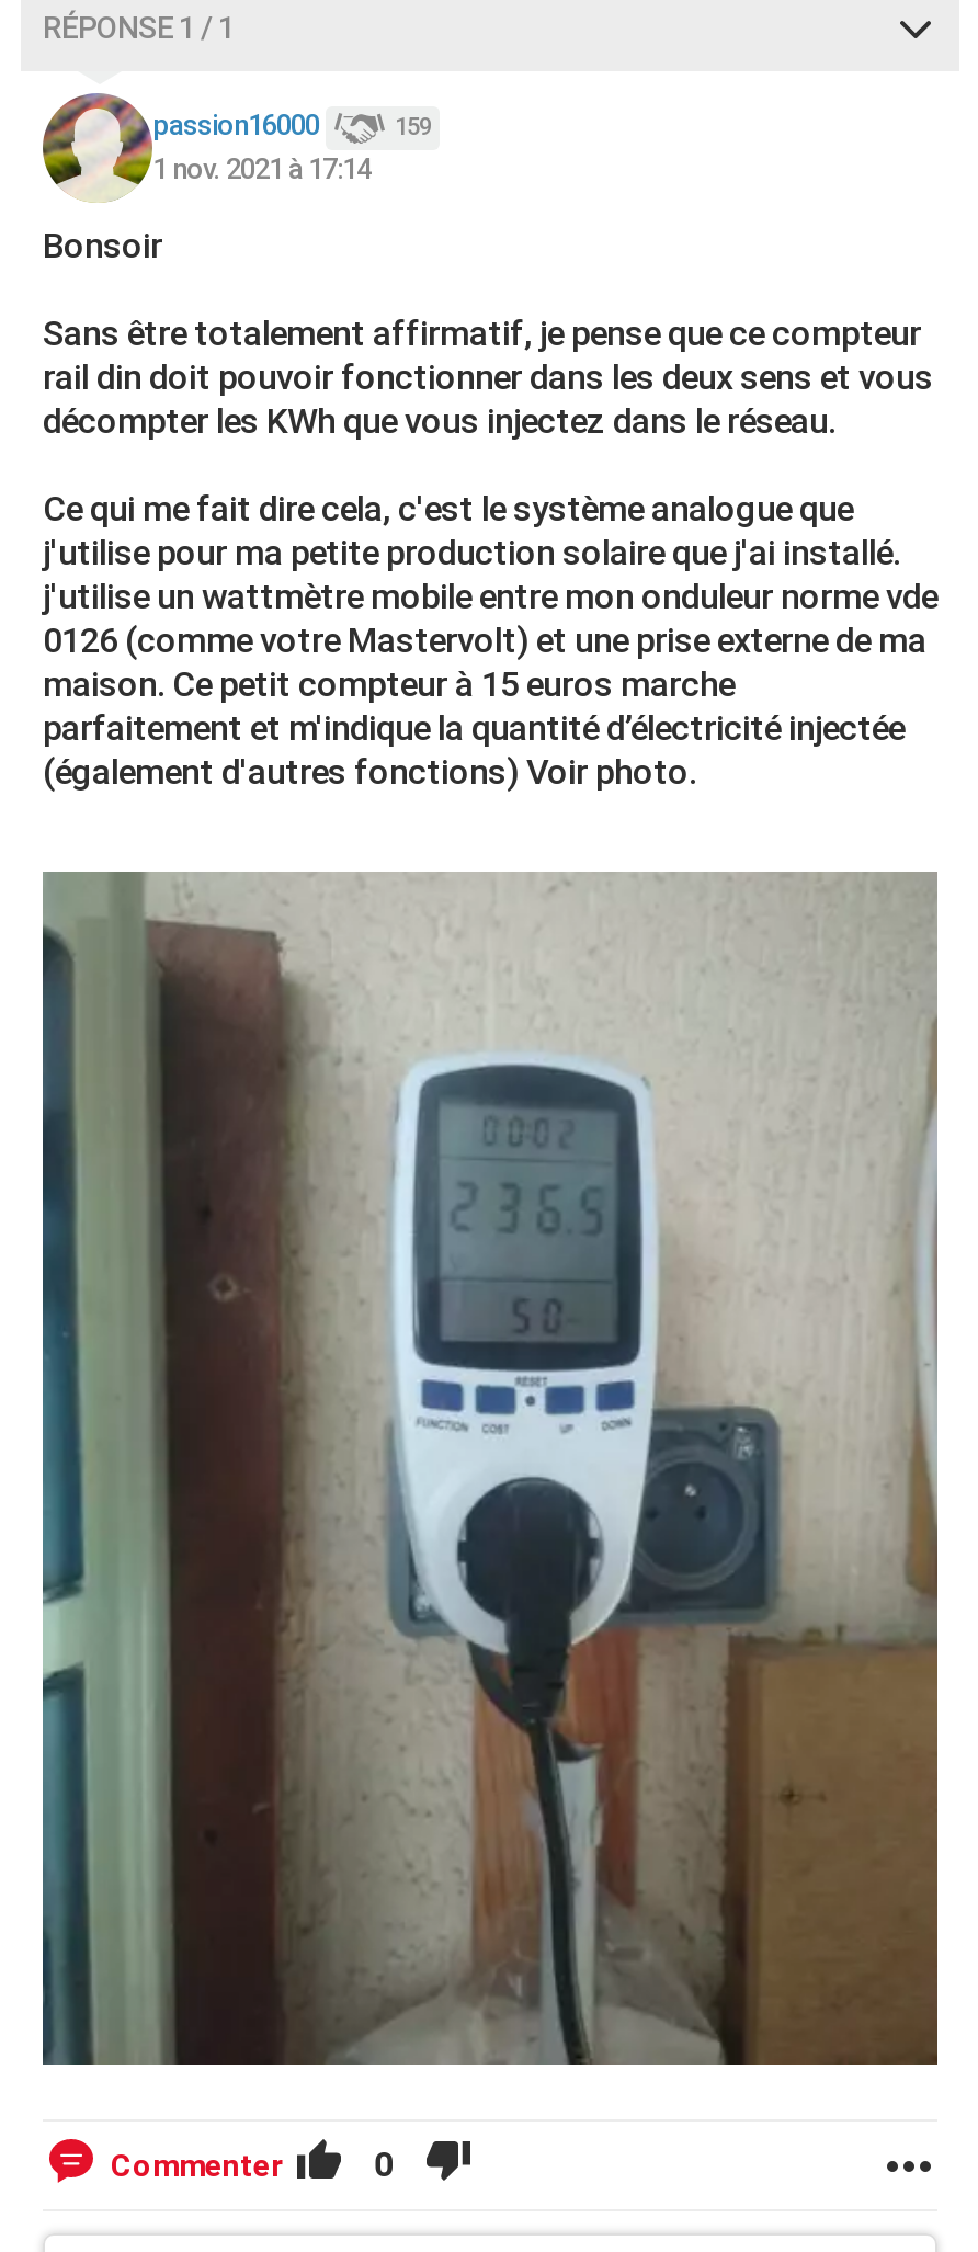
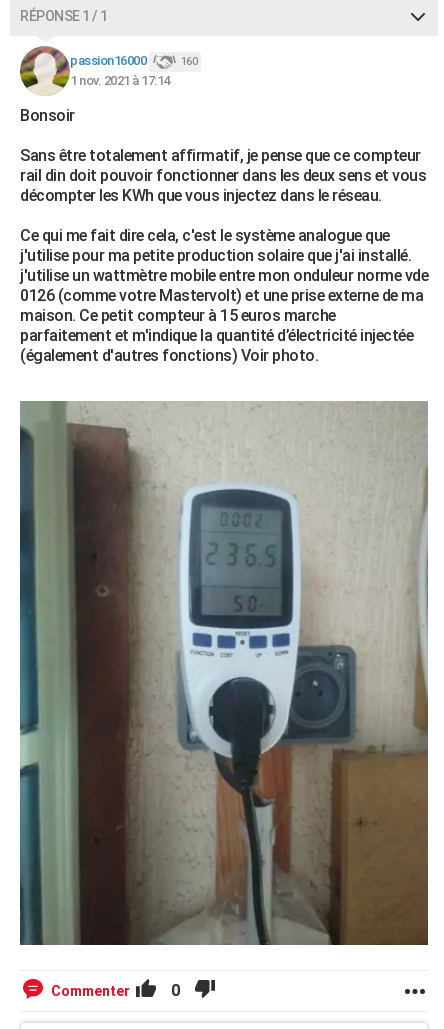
[395,113,431,141] 159 -> [180,55,197,68] 160

